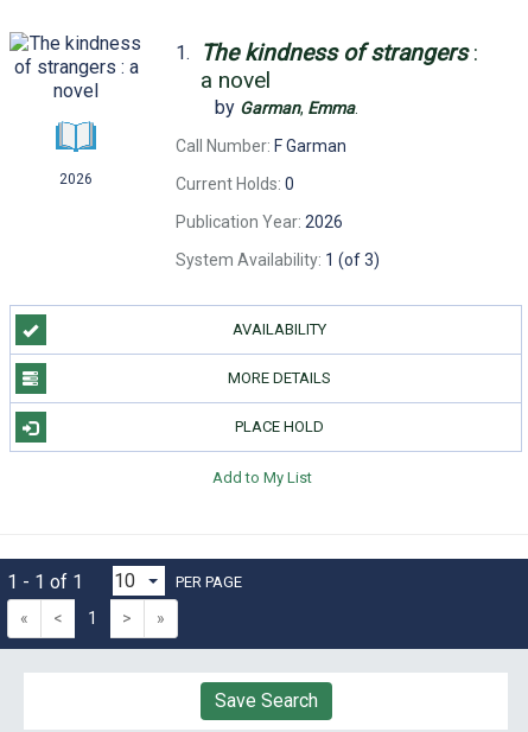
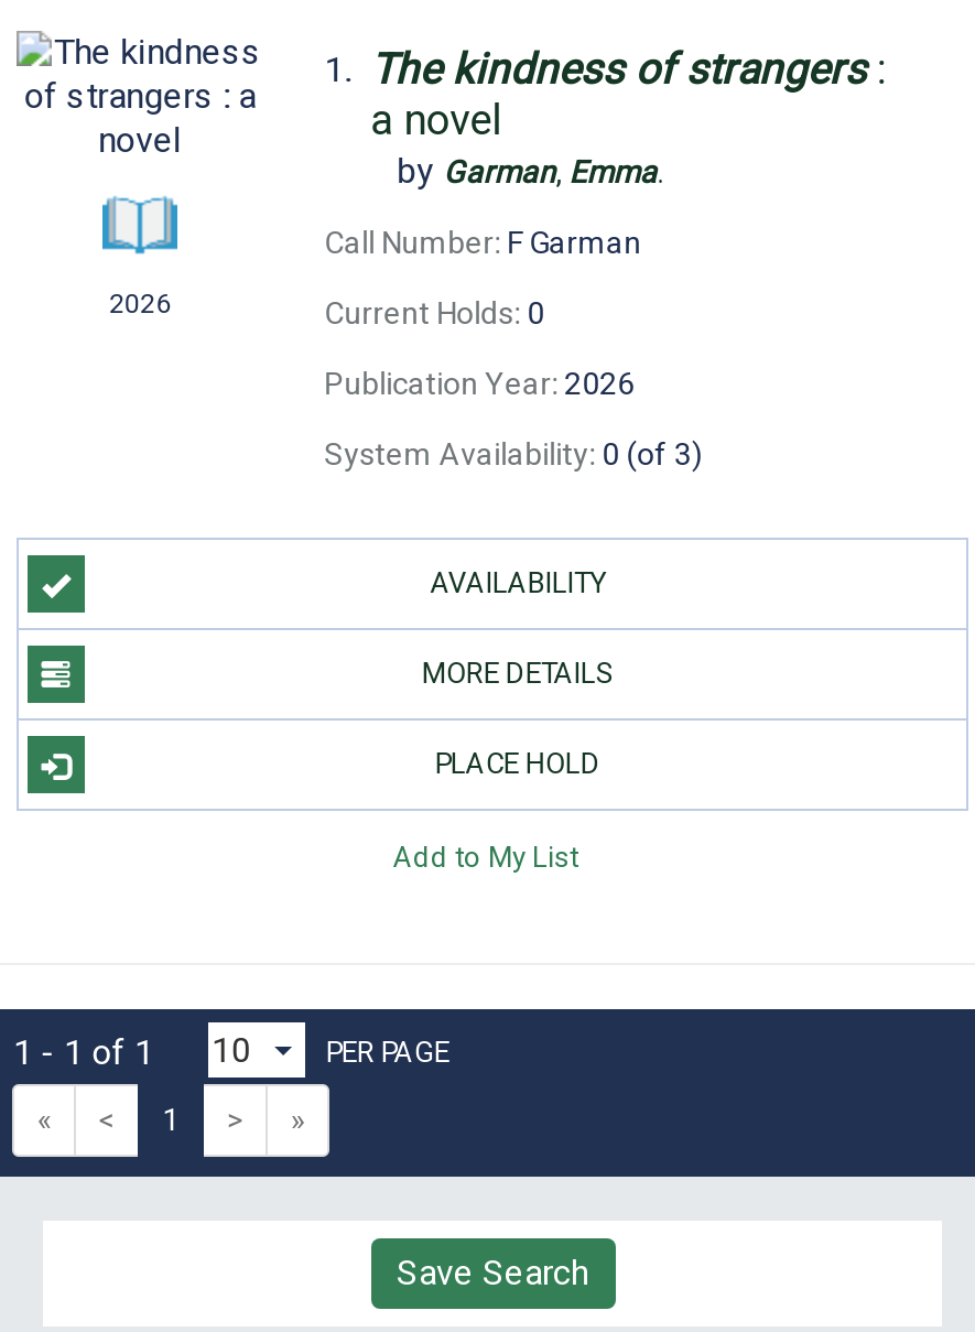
[175,250,379,269] System Availability: 1 (of 3) -> [324,436,703,472] System Availability: 0 (of 3)

